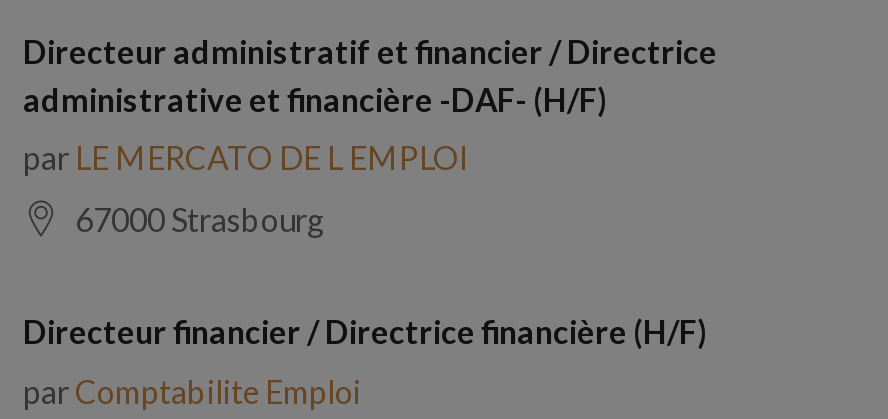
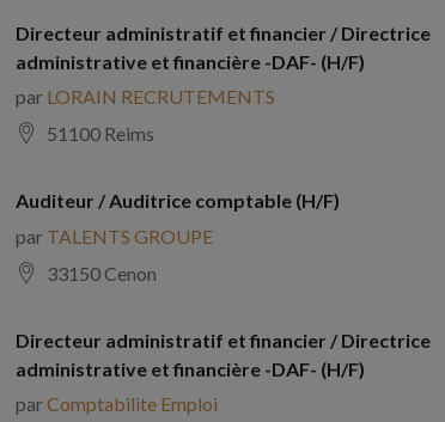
[23,137,707,349] par LE MERCATO DE L EMPLOI | 67000 Strasbourg | Directeur financier / Directrice financière (H/F) -> [16,84,431,380] par LORAIN RECRUTEMENTS | 51100 Reims | Auditeur / Auditrice comptable (H/F) | par TALENTS GROUPE | 33150 Cenon | Directeur administratif et financier / Directrice | administrative et financière -DAF- (H/F)

